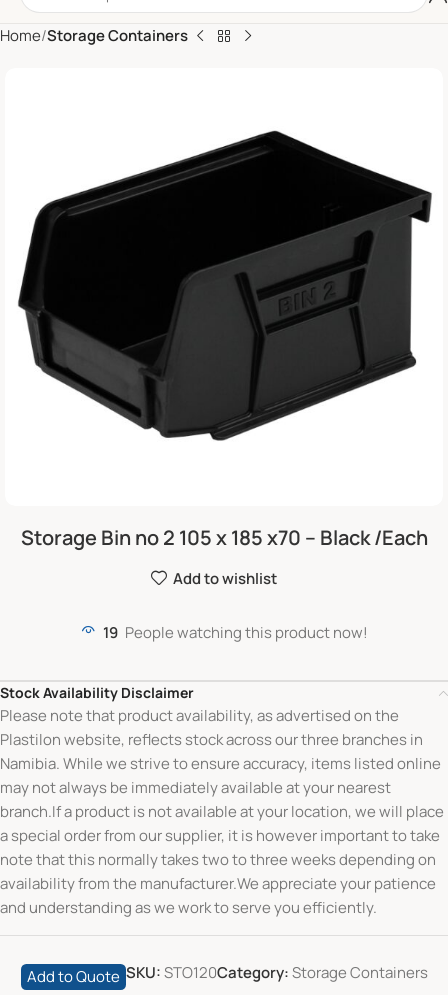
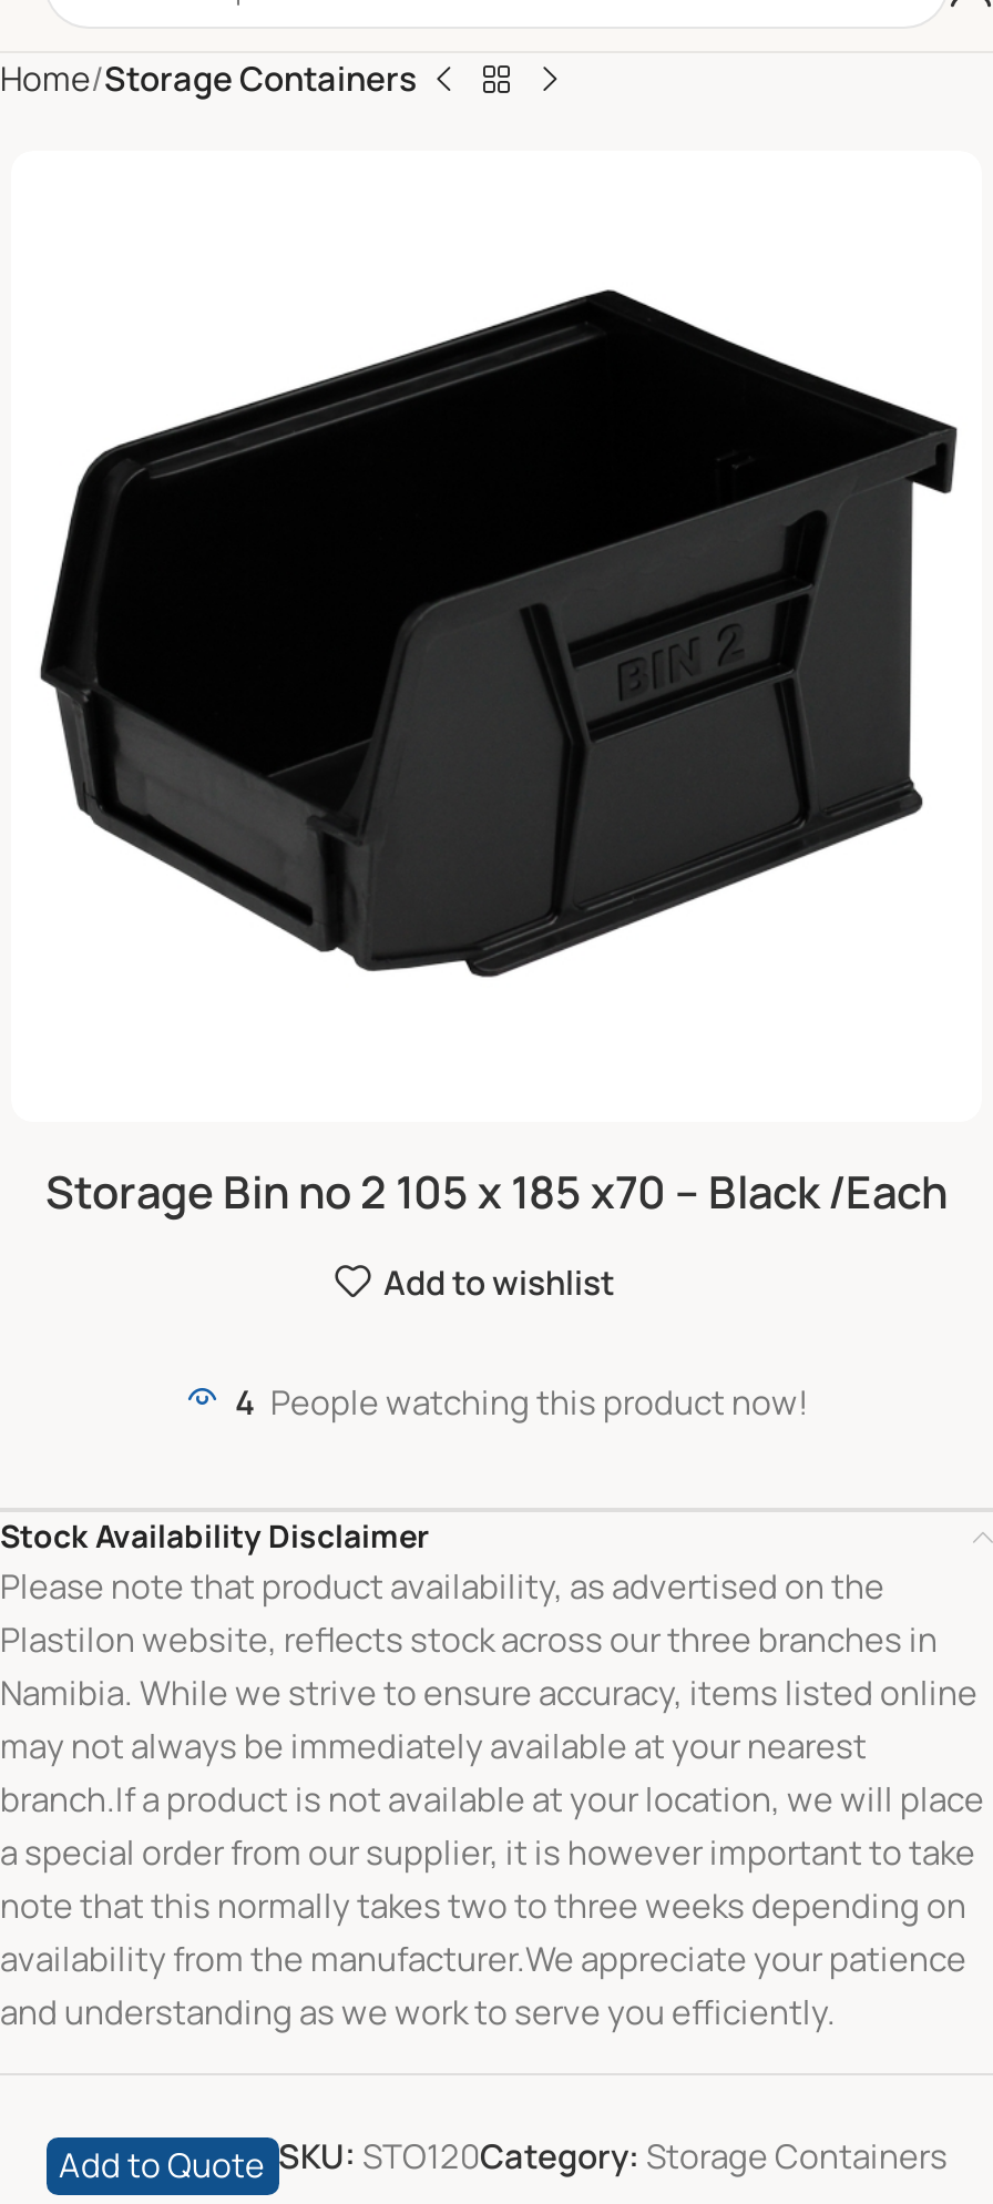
[103,622,368,643] 19 People watching this product now! -> [235,1379,809,1426] 4 People watching this product now!

